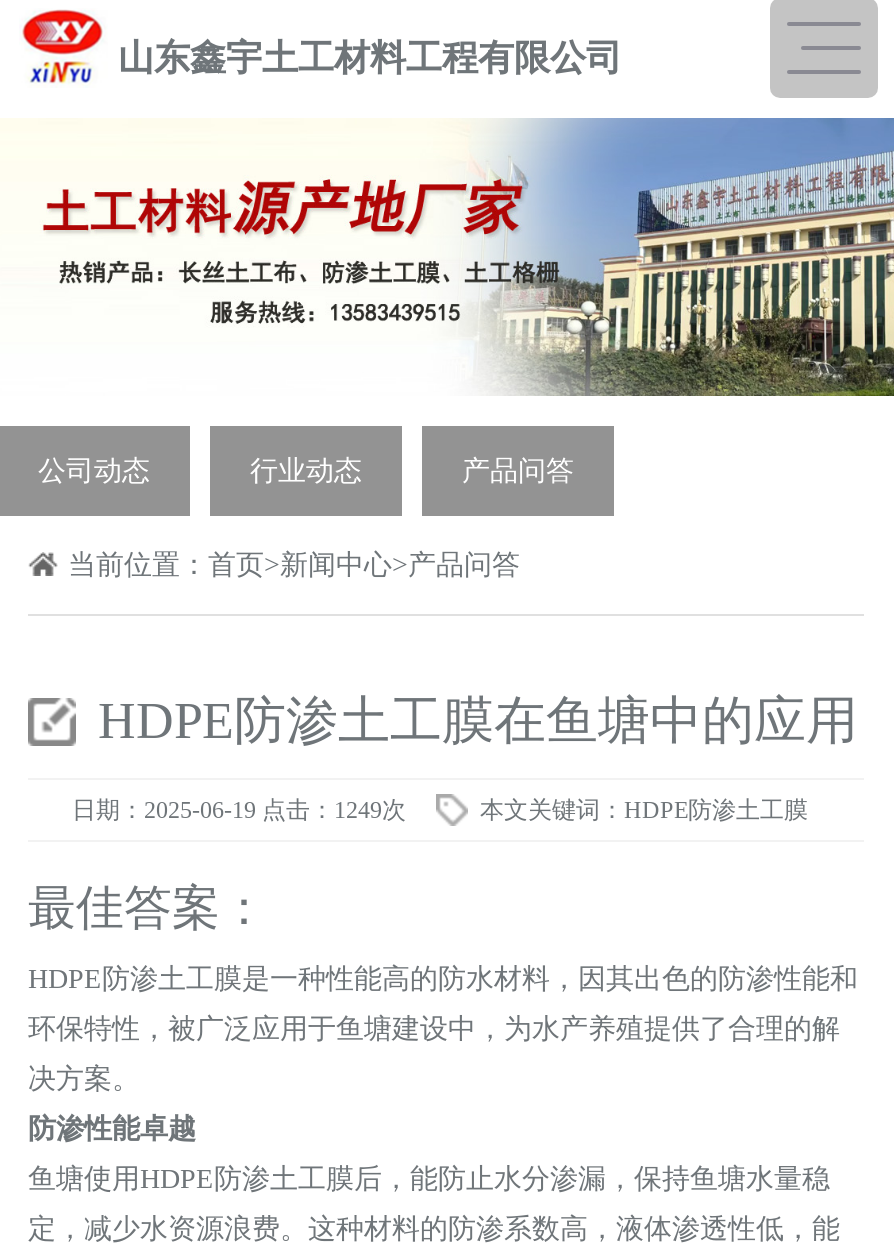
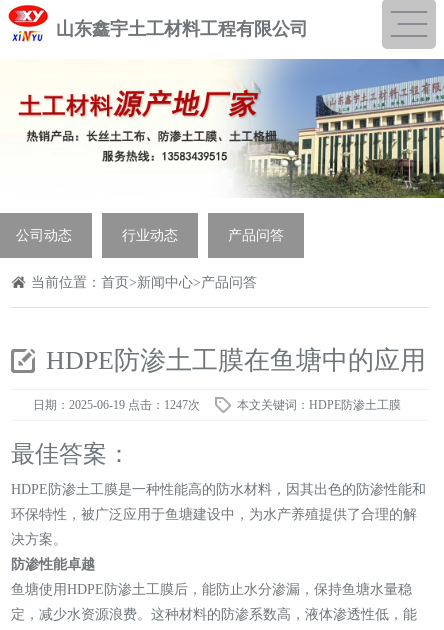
[72,796,406,824] 日期：2025-06-19 点击：1249次 -> [33,398,200,412] 日期：2025-06-19 点击：1247次

